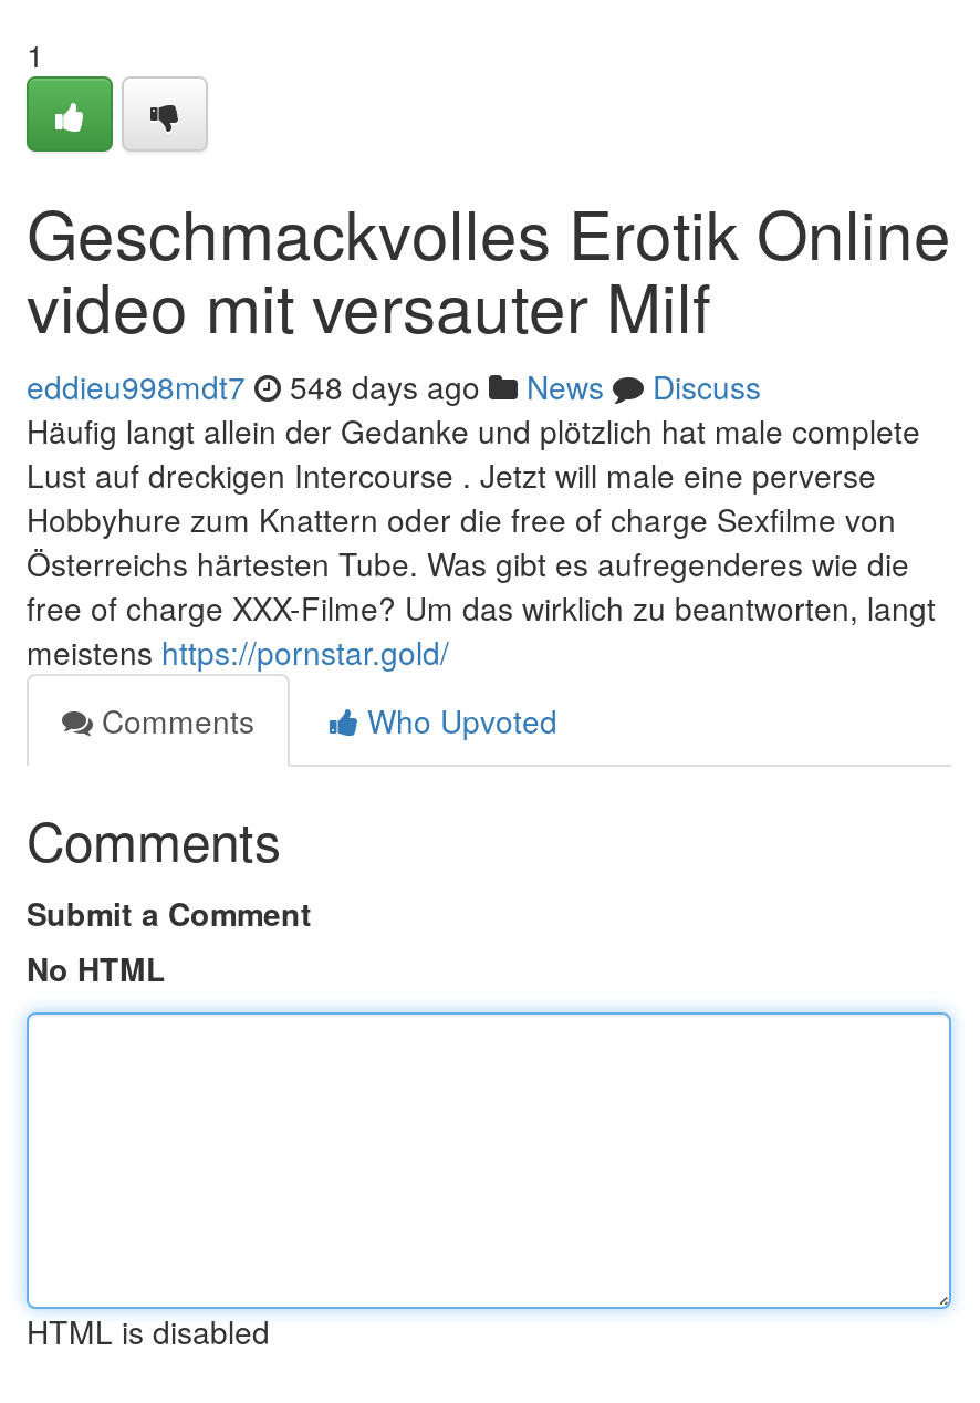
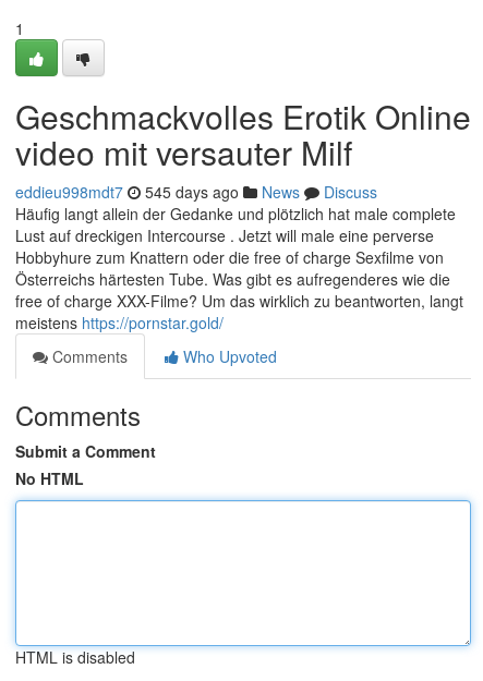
[27,364,761,408] eddieu998mdt7 548 days ago News Discuss -> [15,181,377,203] eddieu998mdt7 545 days ago News Discuss

